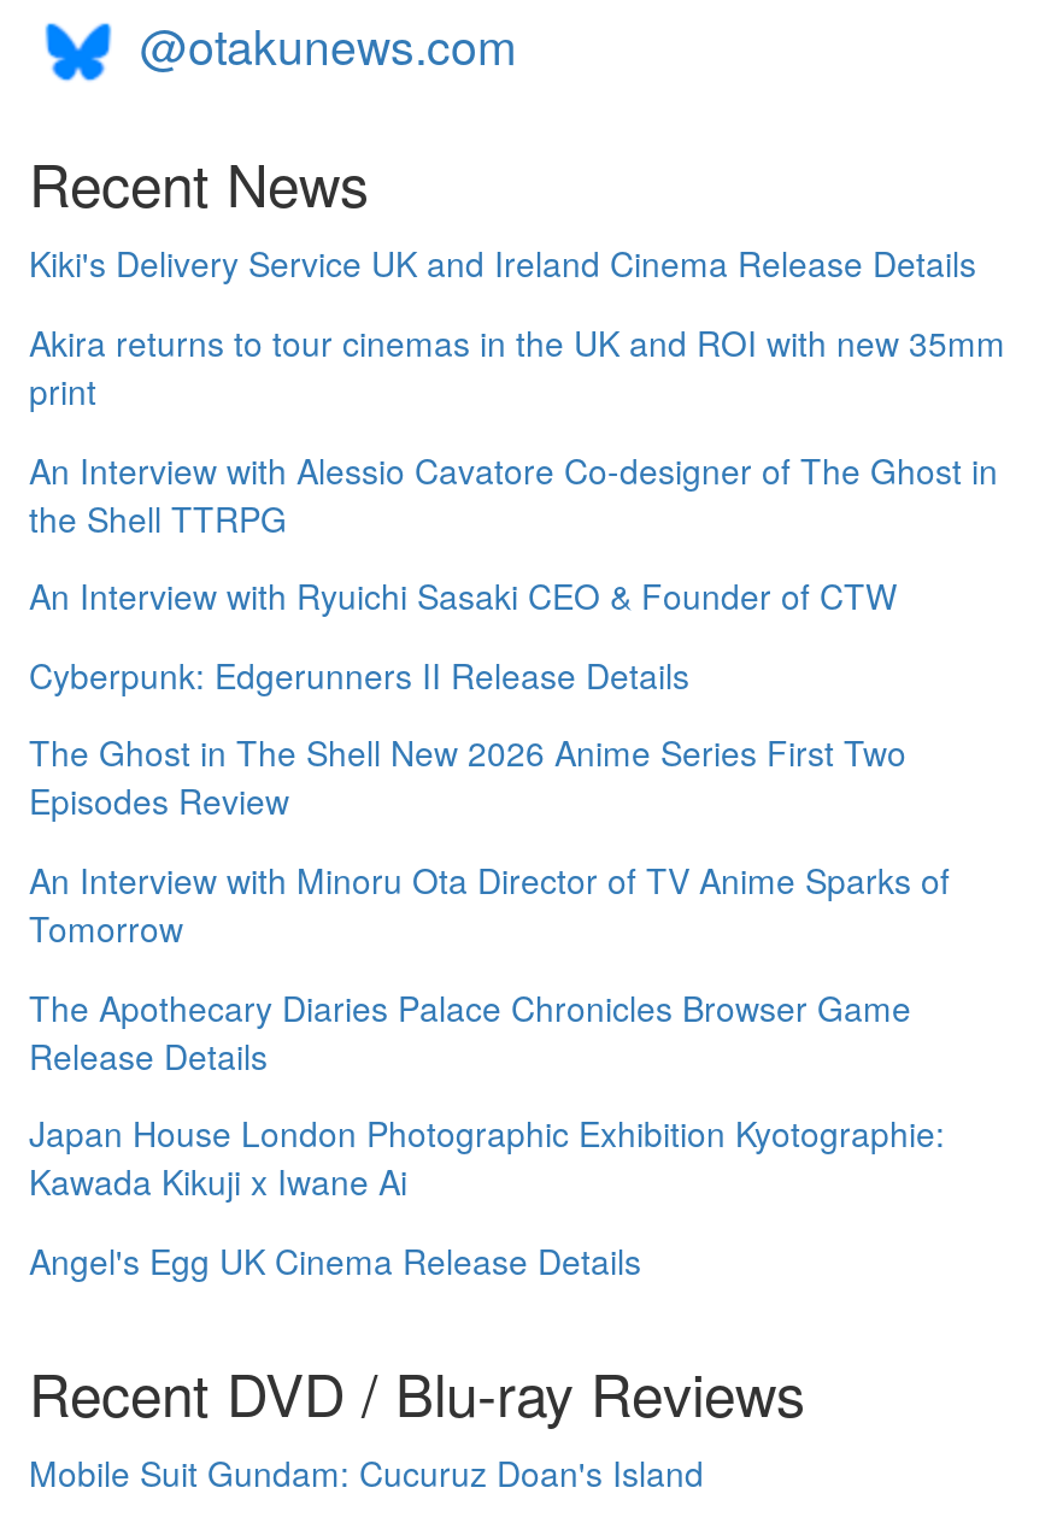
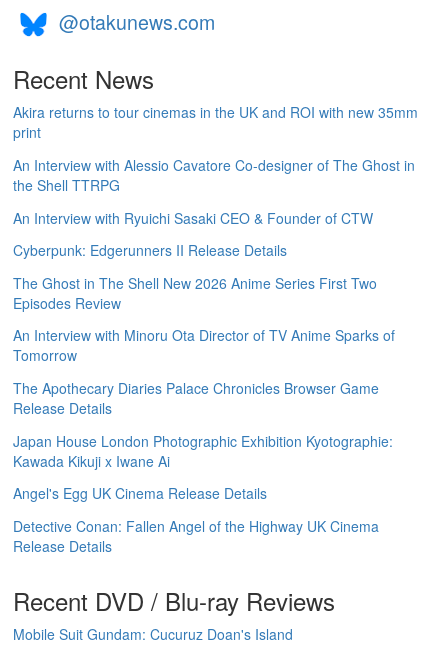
[29,240,976,288] Kiki's Delivery Service UK and Ireland Cinema Release Details -> none
moved [29,318,1005,1284] -> [13,102,418,503]: Akira returns to tour cinemas in the UK and ROI with new 35mm | print | An Interview with Alessio Cavatore Co-designer of The Ghost in | ... | Kawada Kikuji x Iwane Ai | Angel's Egg UK Cinema Release Details
none -> [13,516,379,556] Detective Conan: Fallen Angel of the Highway UK Cinema | Release Details

